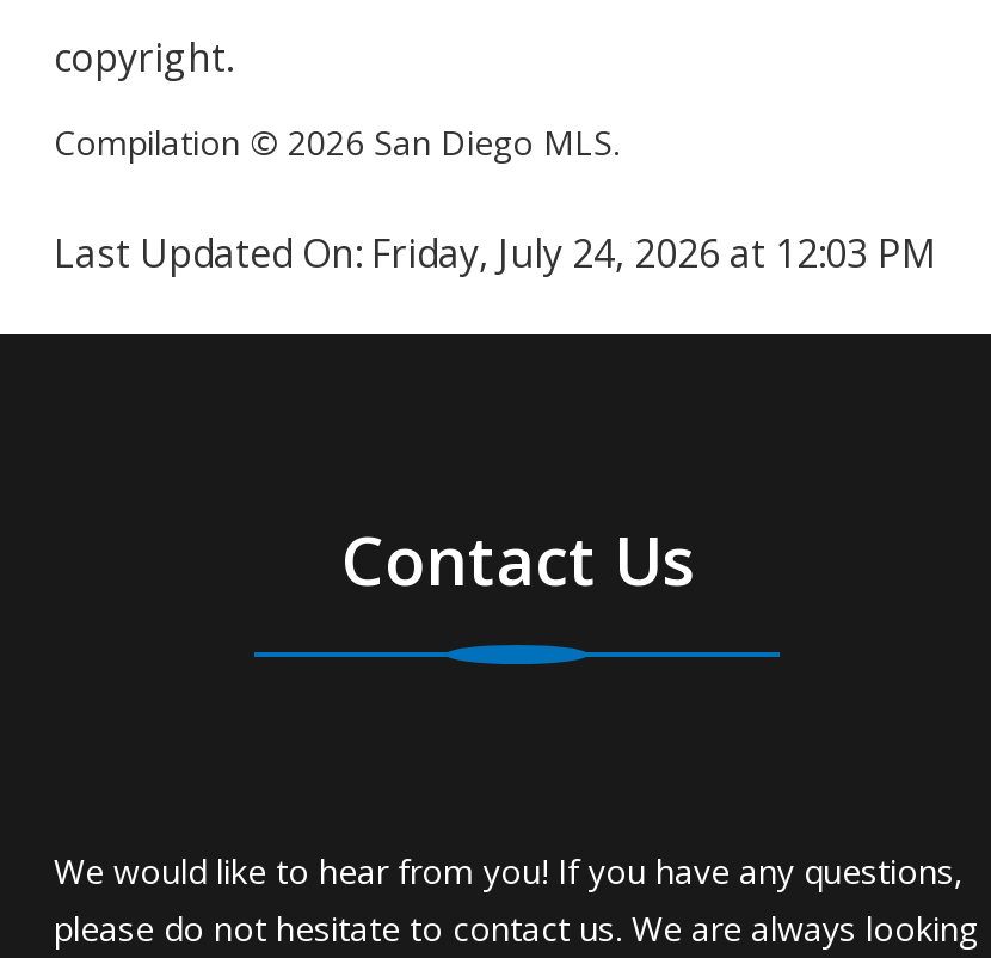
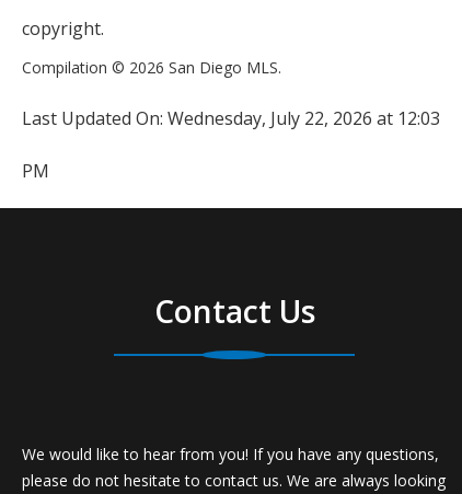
[54,226,937,279] Last Updated On: Friday, July 24, 2026 at 12:03 PM -> [22,106,440,183] Last Updated On: Wednesday, July 22, 2026 at 12:03 | PM

